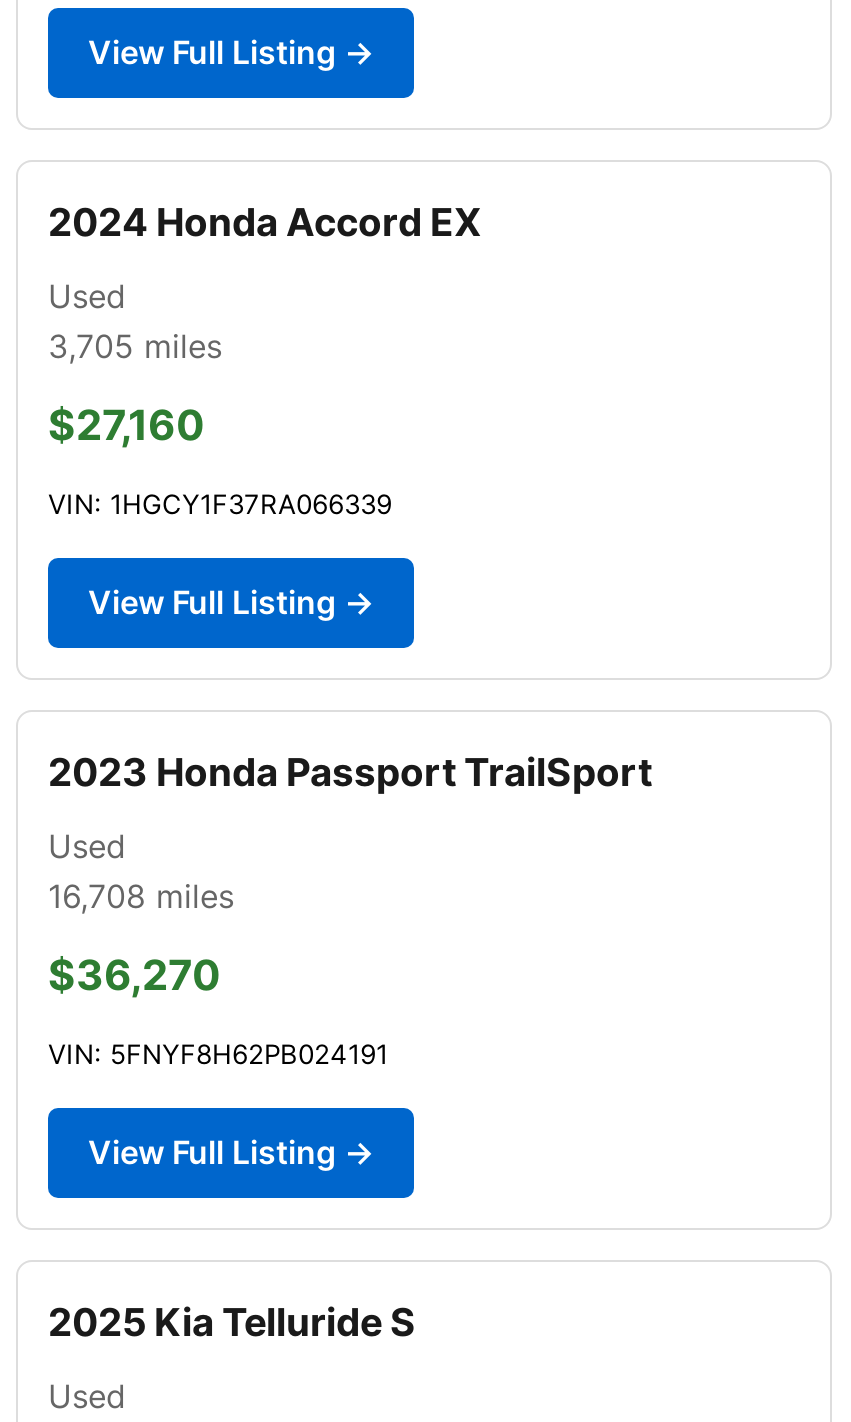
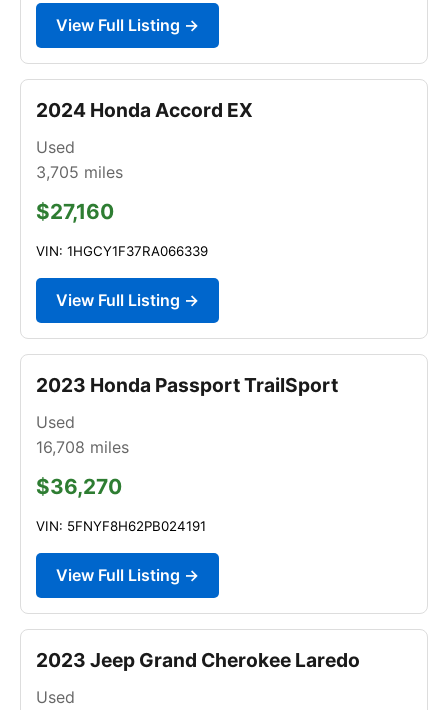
[48,1298,416,1346] 2025 Kia Telluride S -> [36,648,360,672] 2023 Jeep Grand Cherokee Laredo

